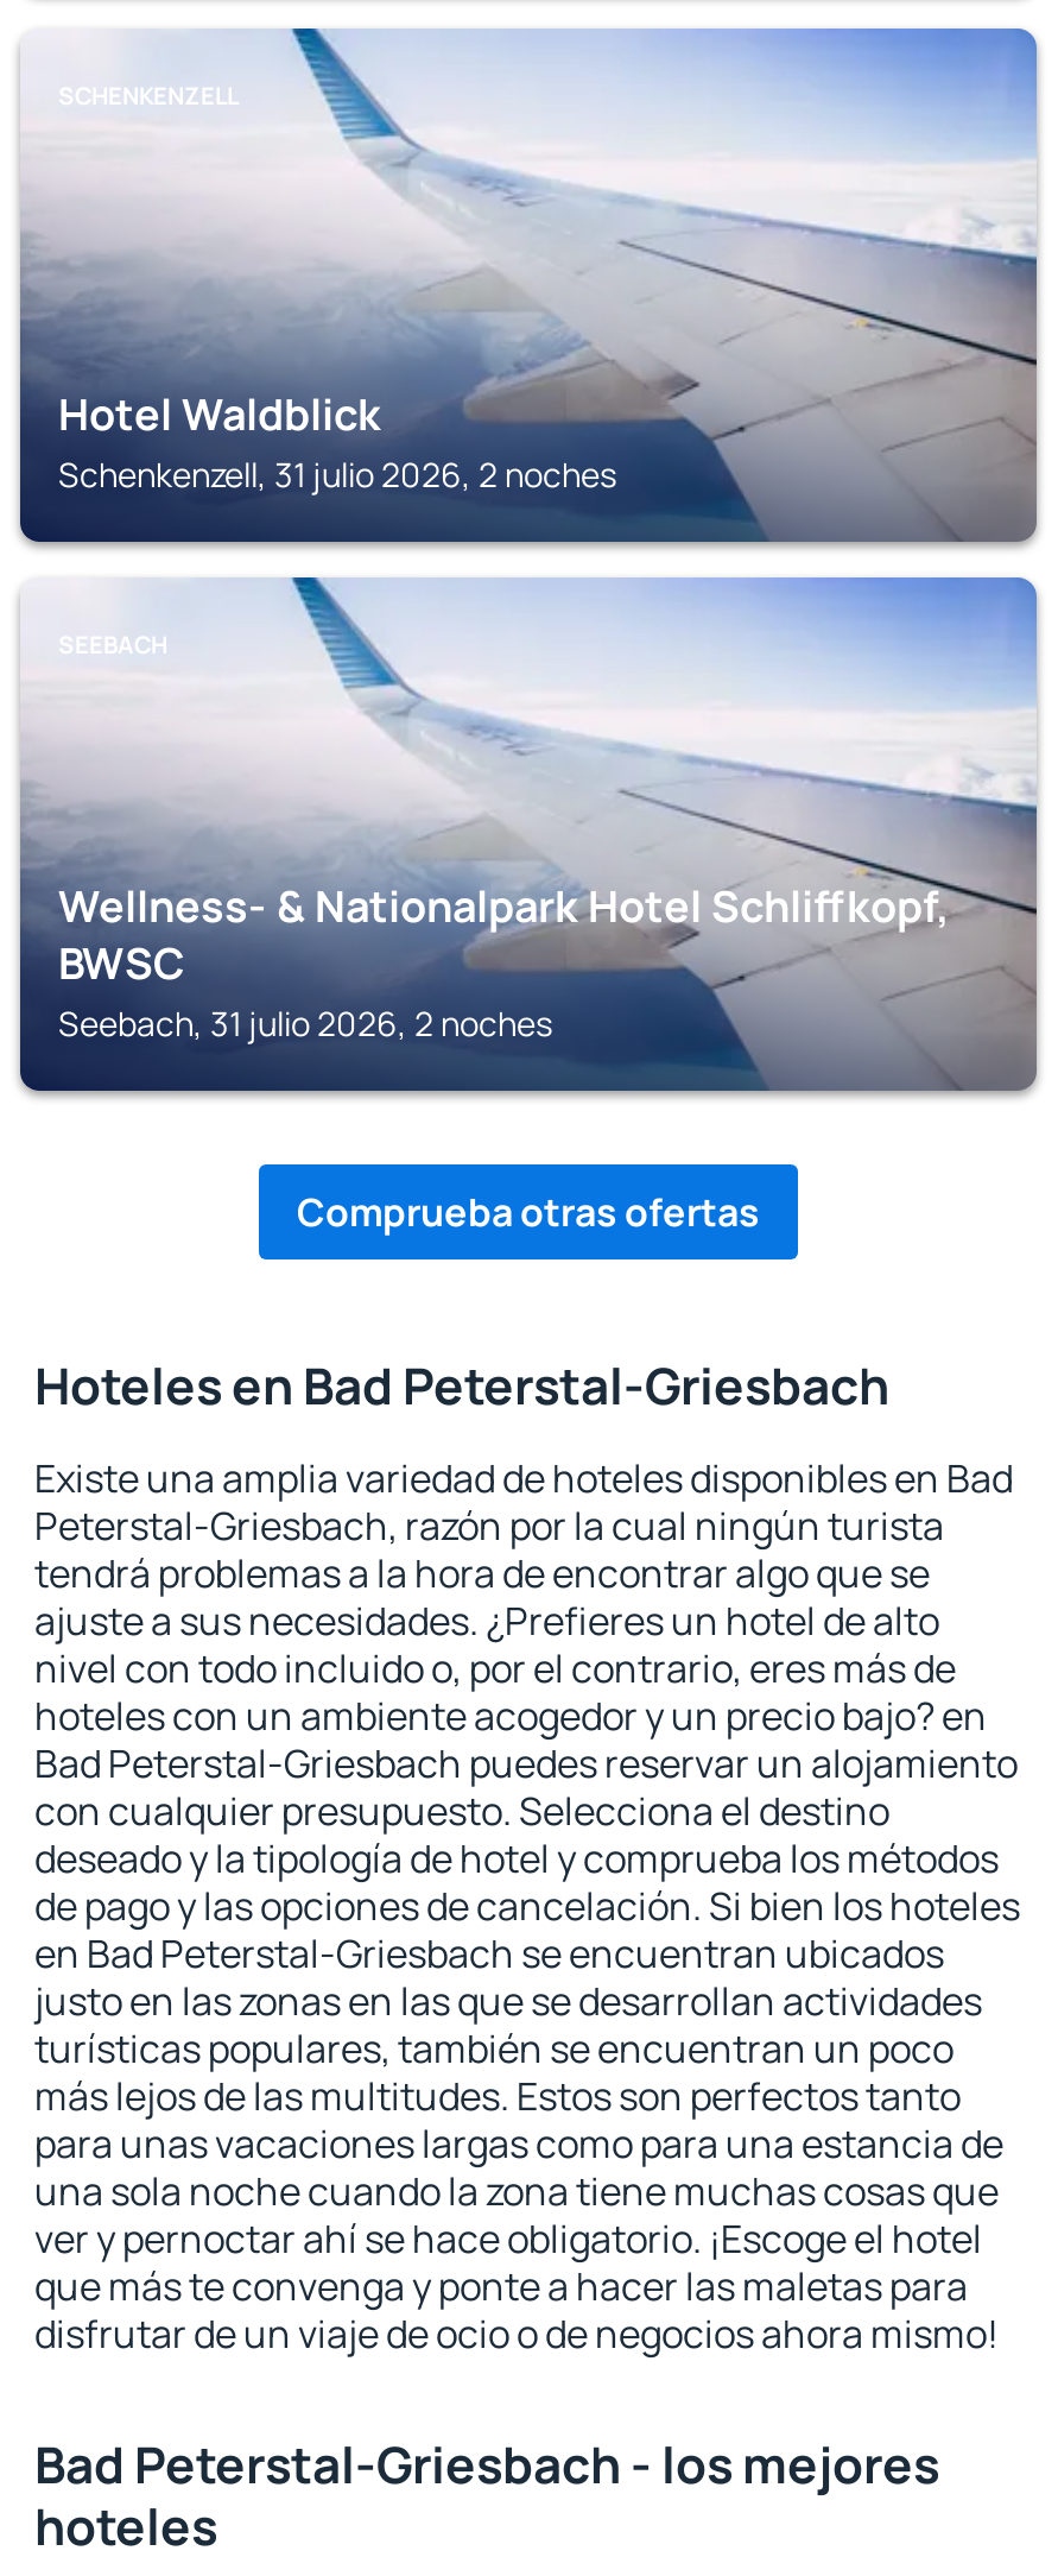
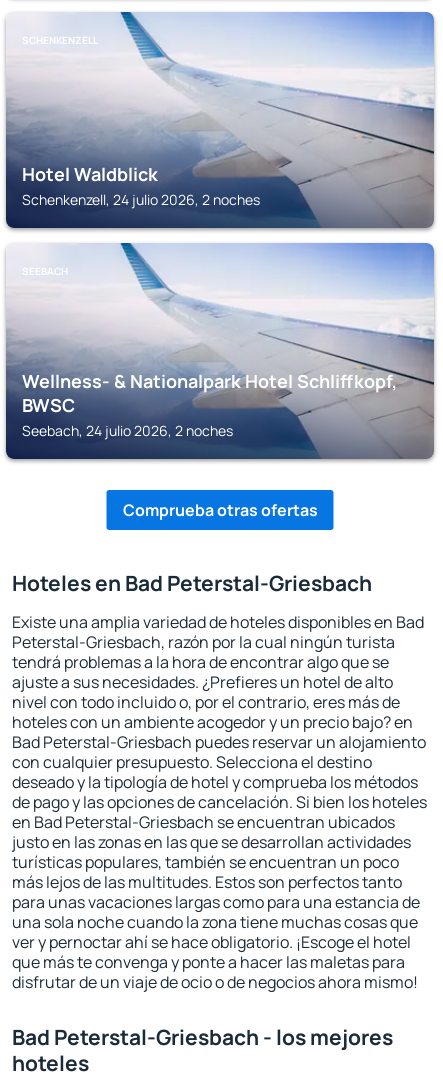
[58,452,616,497] Schenkenzell, 31 julio 2026, 2 noches -> [22,190,260,209] Schenkenzell, 24 julio 2026, 2 noches
[58,1000,552,1046] Seebach, 31 julio 2026, 2 noches -> [22,421,233,440] Seebach, 24 julio 2026, 2 noches

